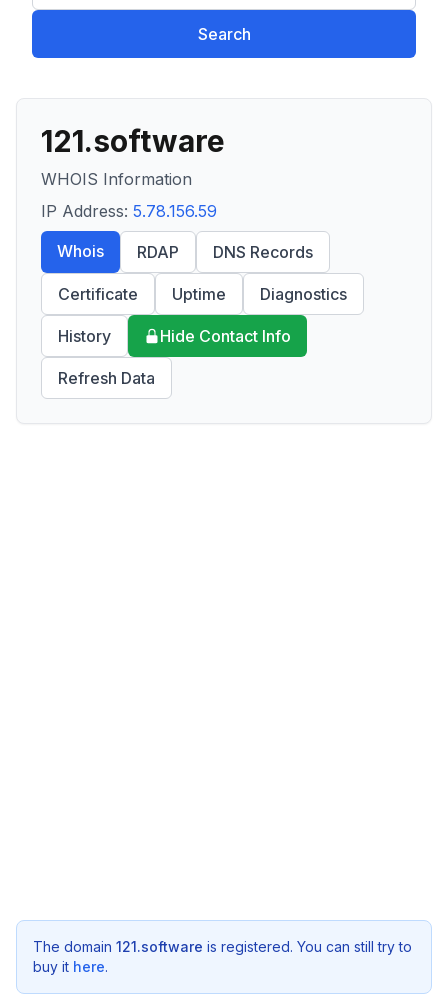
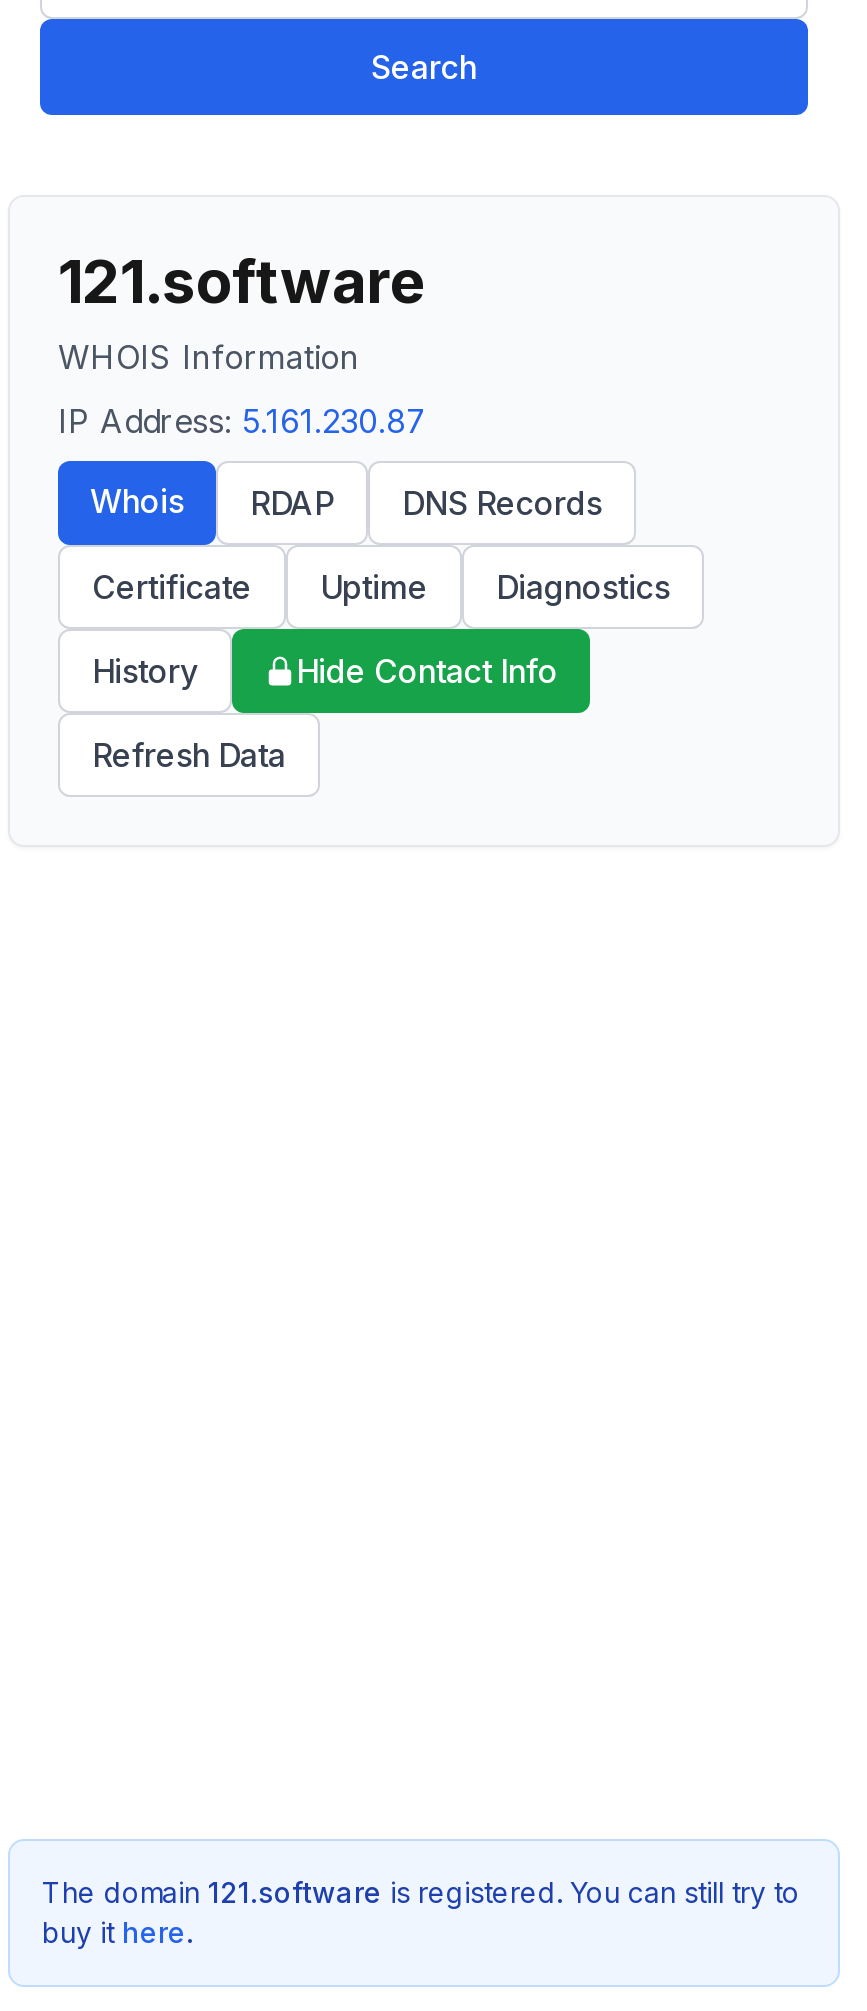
[41,201,217,221] IP Address: 5.78.156.59 -> [58,401,426,441] IP Address: 5.161.230.87

